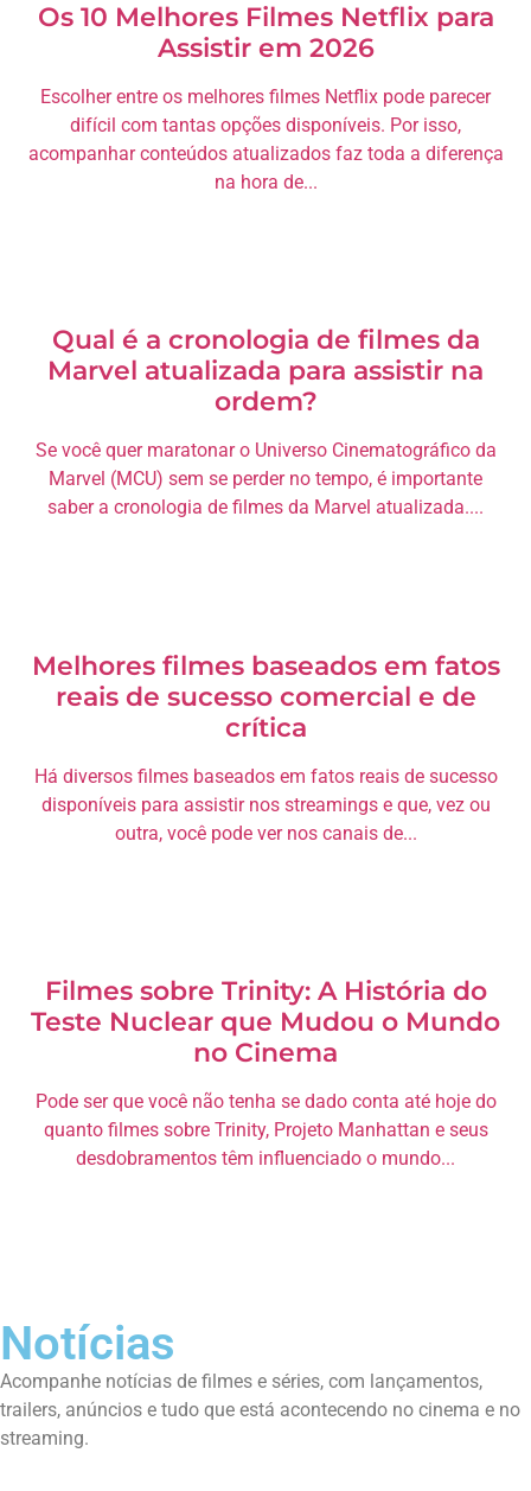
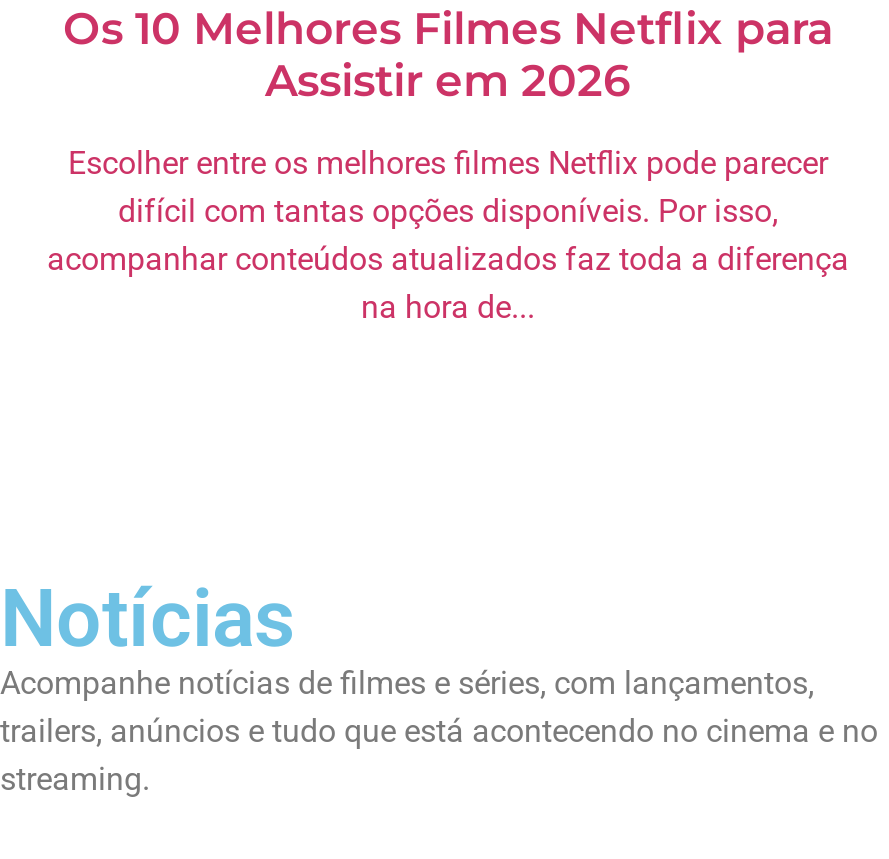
[35,324,496,519] Qual é a cronologia de filmes da | Marvel atualizada para assistir na | ordem? | Se você quer maratonar o Universo Cinematográfico da | Marvel (MCU) sem se perder no tempo, é importante | saber a cronologia de filmes da Marvel atualizada.... -> none
[31,650,500,844] Melhores filmes baseados em fatos | reais de sucesso comercial e de | crítica | Há diversos filmes baseados em fatos reais de sucesso | disponíveis para assistir nos streamings e que, vez ou | outra, você pode ver nos canais de... -> none
[31,975,500,1170] Filmes sobre Trinity: A História do | Teste Nuclear que Mudou o Mundo | no Cinema | Pode ser que você não tenha se dado conta até hoje do | quanto filmes sobre Trinity, Projeto Manhattan e seus | desdobramentos têm influenciado o mundo... -> none

